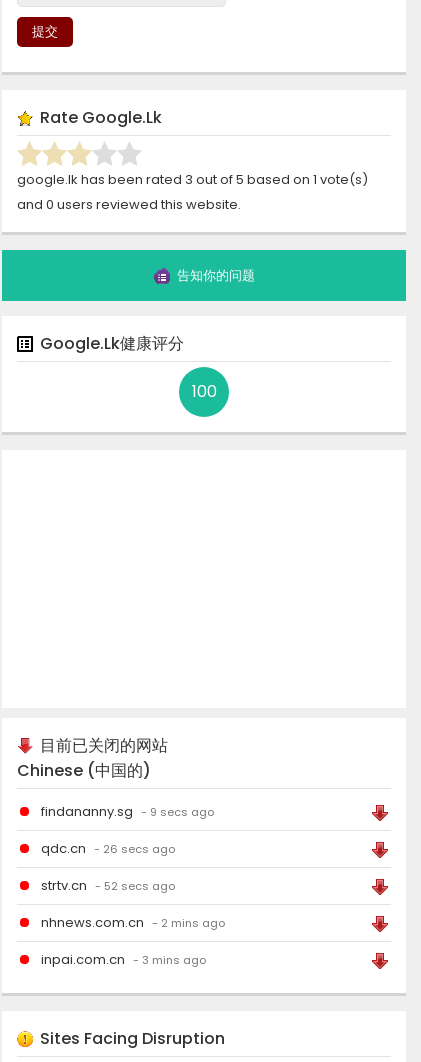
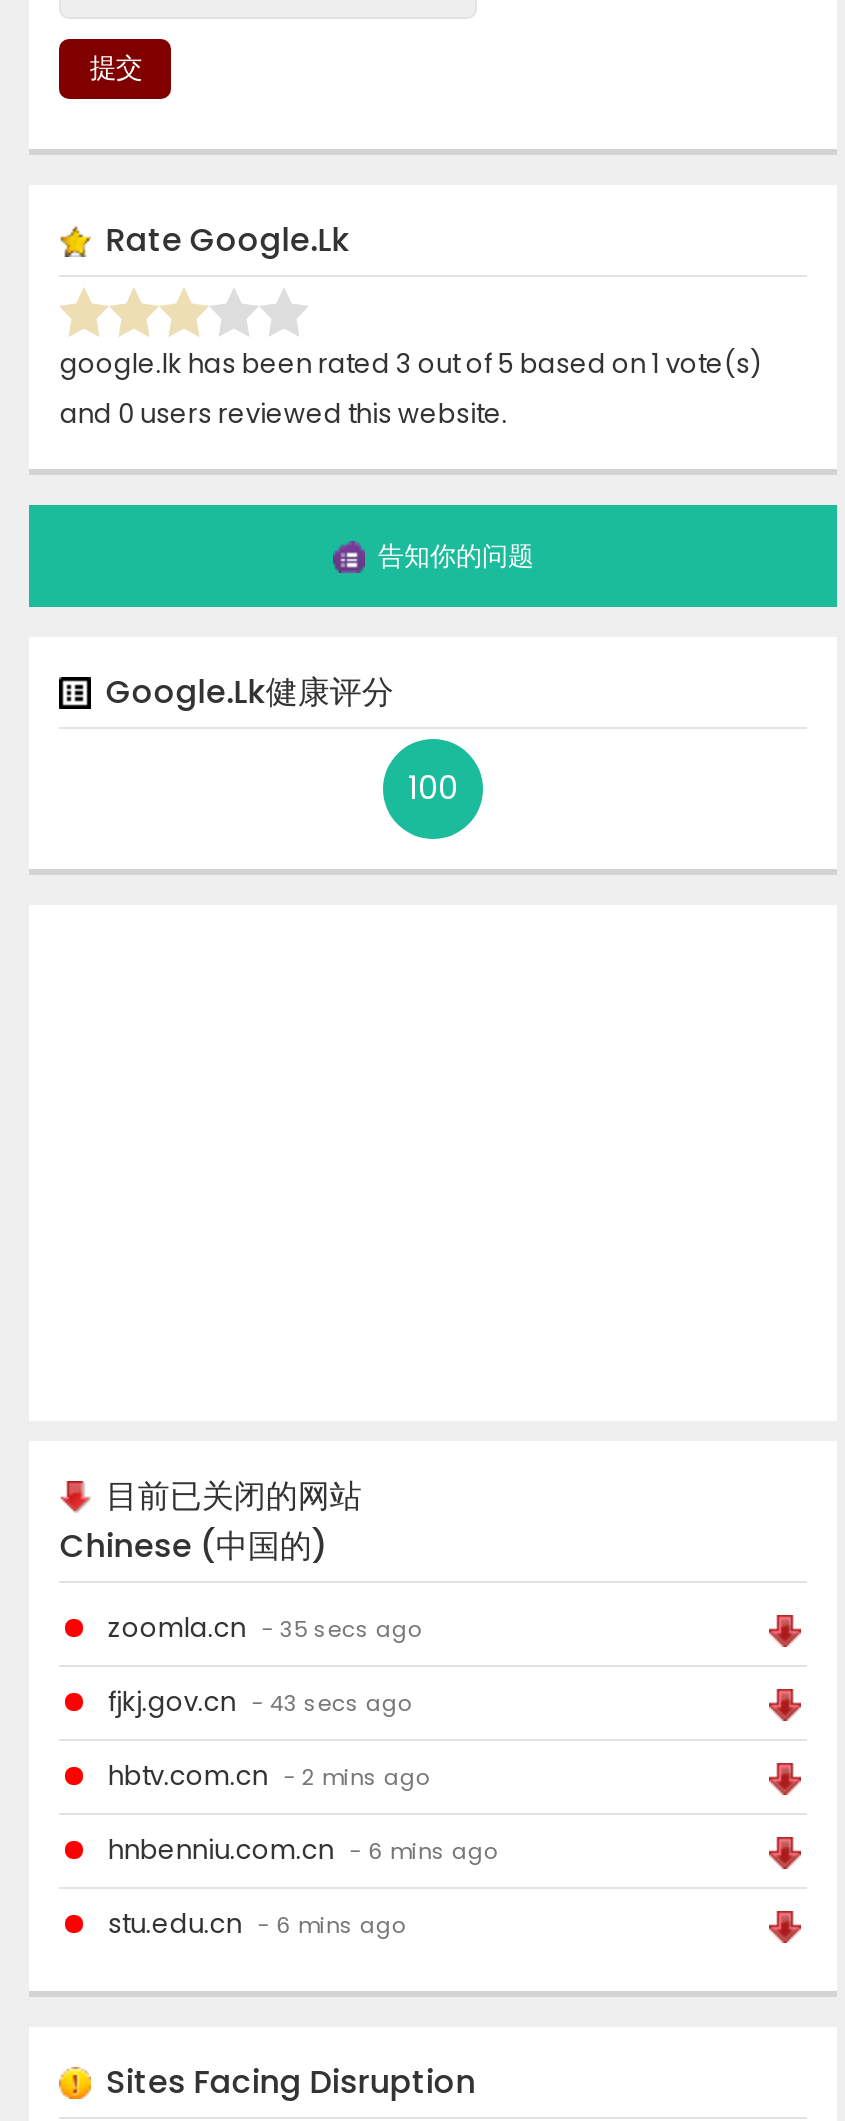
[41,802,214,821] findananny.sg - 9 secs ago -> [108,1608,422,1646] zoomla.cn - 35 secs ago
[41,839,175,858] qdc.cn - 26 secs ago -> [108,1682,412,1720] fjkj.gov.cn - 43 secs ago
[41,876,175,895] strtv.cn - 52 secs ago -> [108,1756,430,1794] hbtv.com.cn - 2 mins ago
[41,913,225,932] nhnews.com.cn - 2 mins ago -> [108,1830,498,1868] hnbenniu.com.cn - 6 mins ago
[41,950,206,969] inpai.com.cn - 3 mins ago -> [108,1904,406,1942] stu.edu.cn - 6 mins ago

